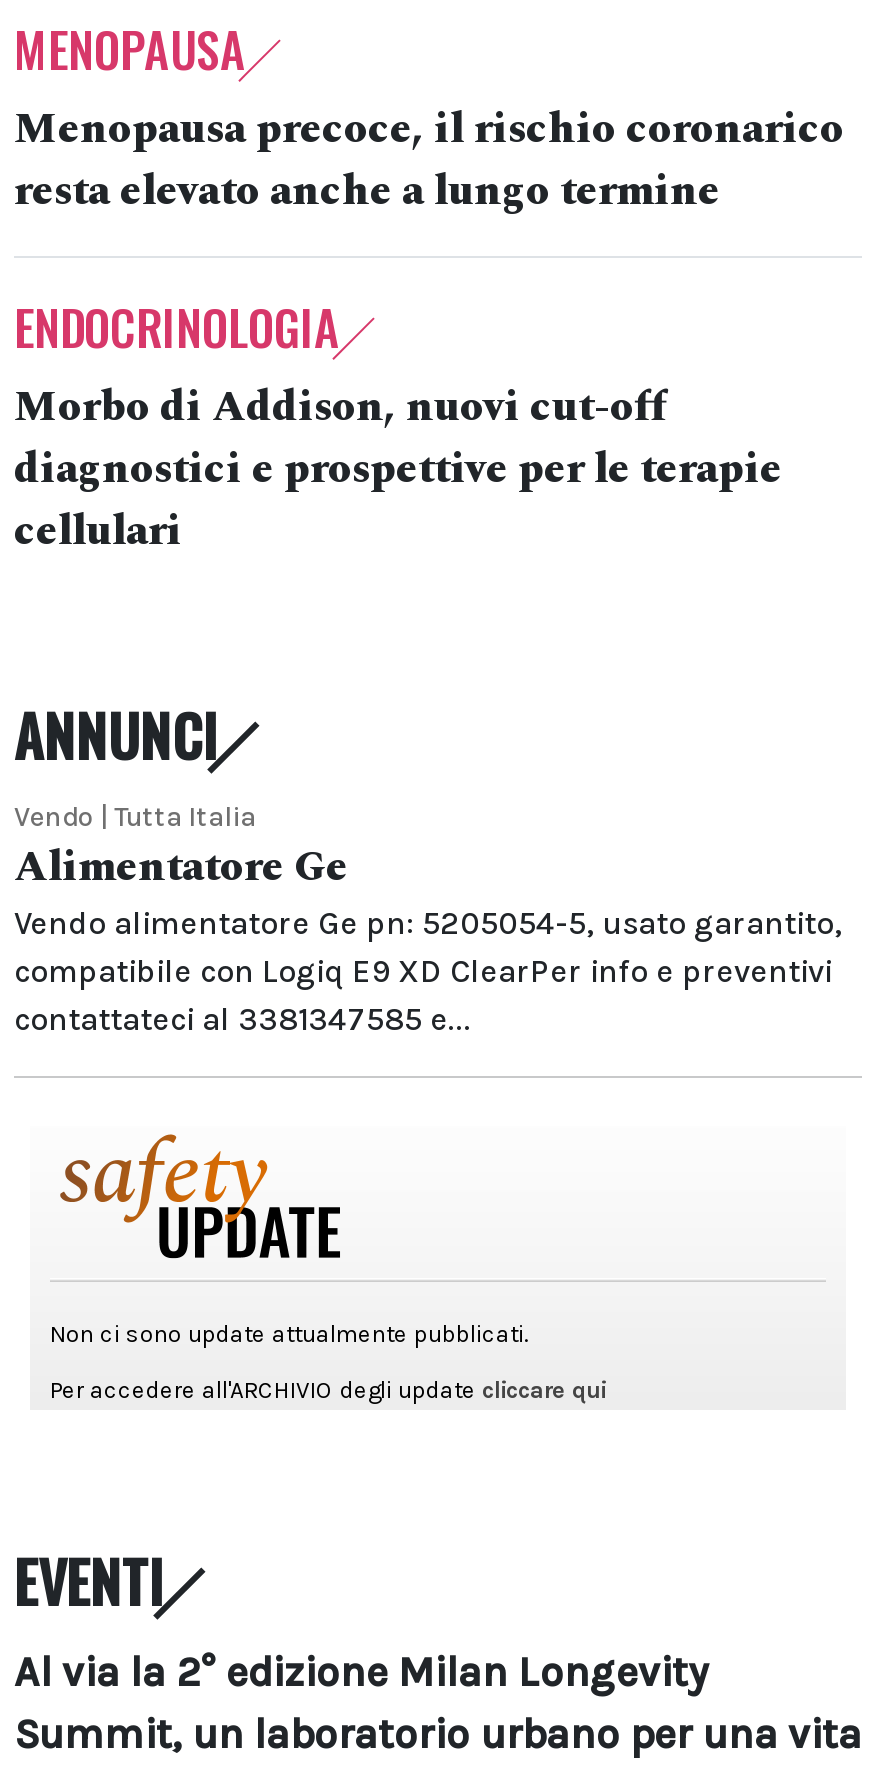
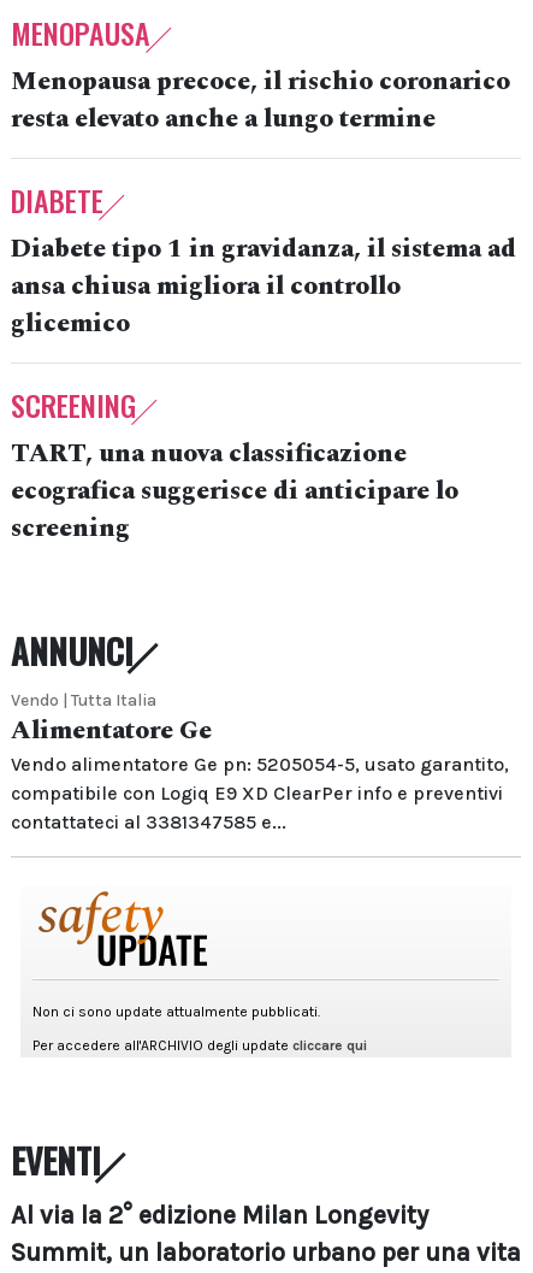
[14,290,782,564] ENDOCRINOLOGIA | Morbo di Addison, nuovi cut-off | diagnostici e prospettive per le terapie | cellulari -> [11,178,516,548] DIABETE | Diabete tipo 1 in gravidanza, il sistema ad | ansa chiusa migliora il controllo | glicemico | SCREENING | TART, una nuova classificazione | ecografica suggerisce di anticipare lo | screening

